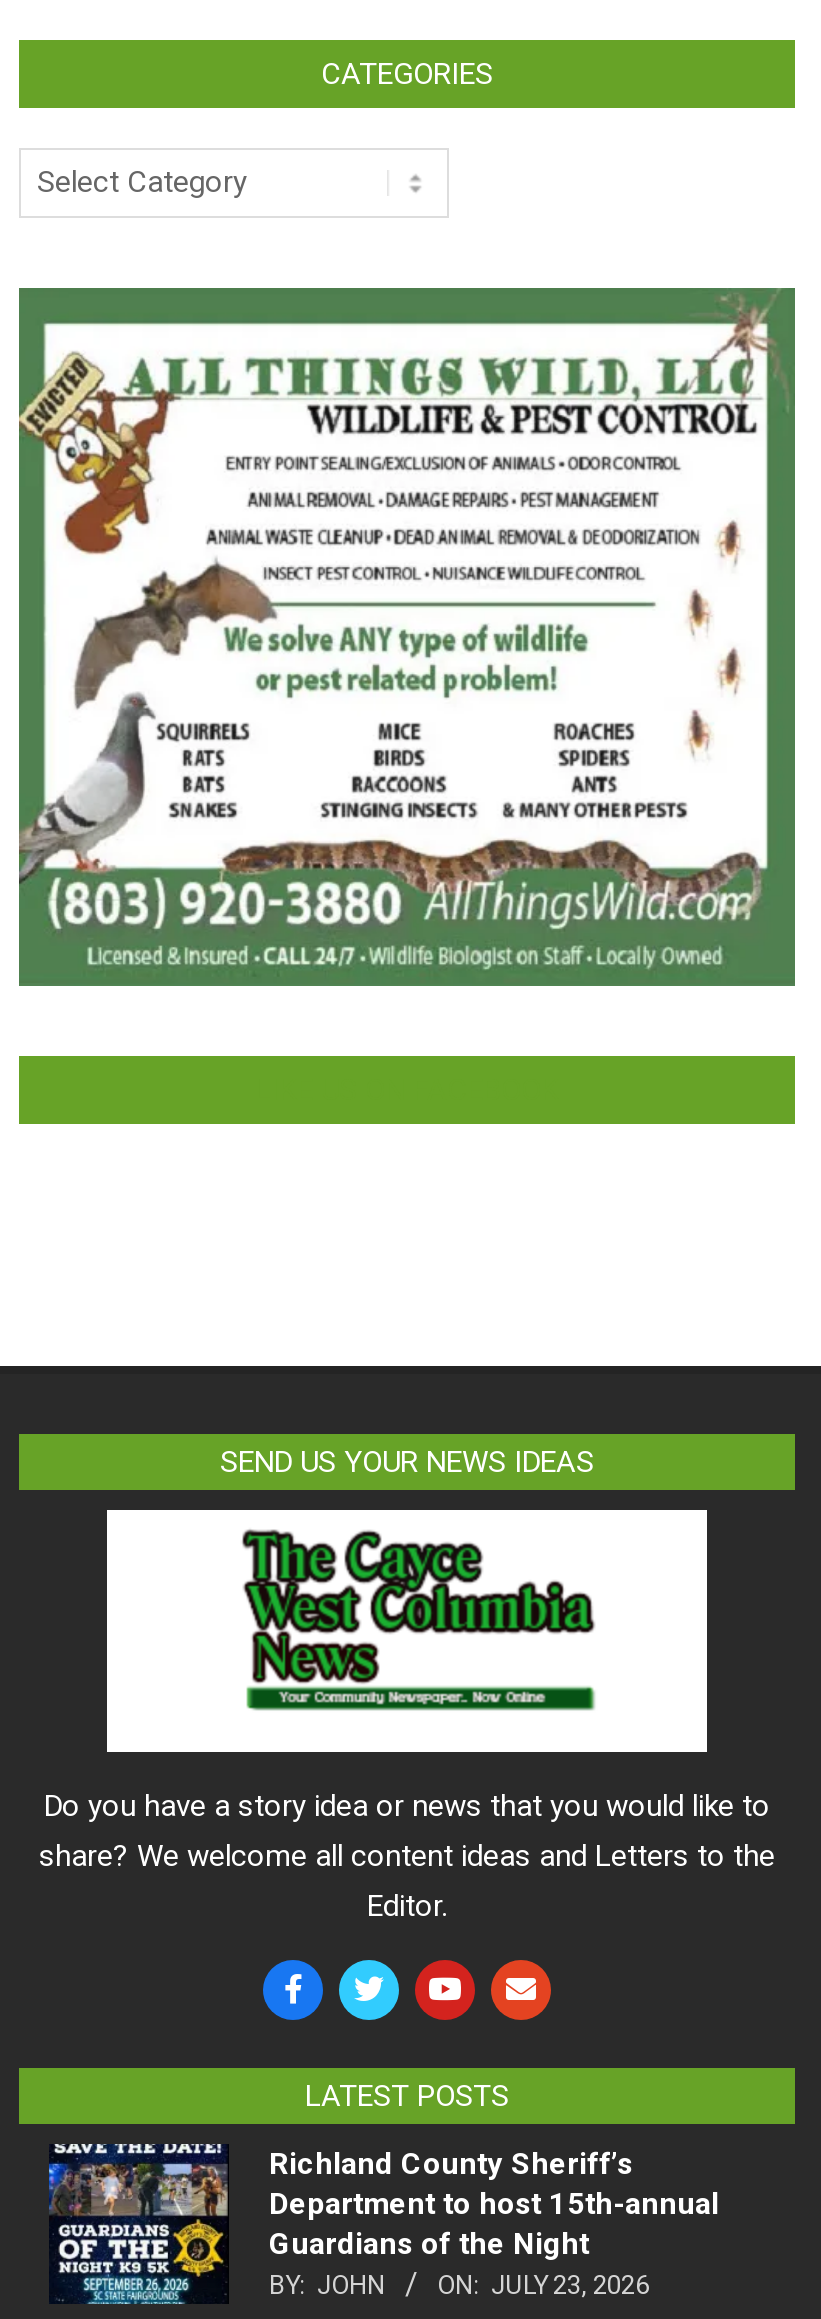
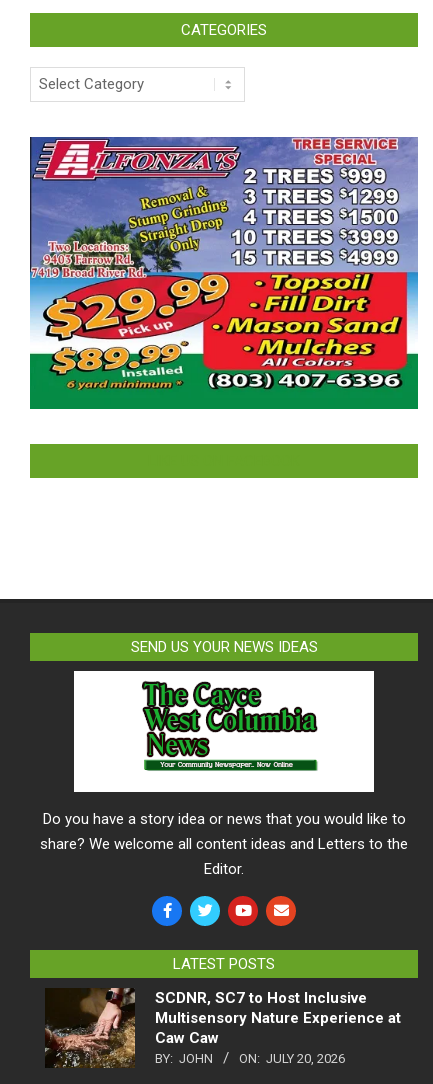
[17,286,797,986] [image] -> [29,136,419,409] [image]
[47,2142,719,2306] [image] | Richland County Sheriff’s | Department to host 15th-annual | Guardians of the Night -> [44,988,401,1069] [image] | SCDNR, SC7 to Host Inclusive | Multisensory Nature Experience at | Caw Caw
[269,2269,649,2299] BY: JOHN ON: JULY 23, 2026 -> [155,1051,345,1066] BY: JOHN ON: JULY 20, 2026

